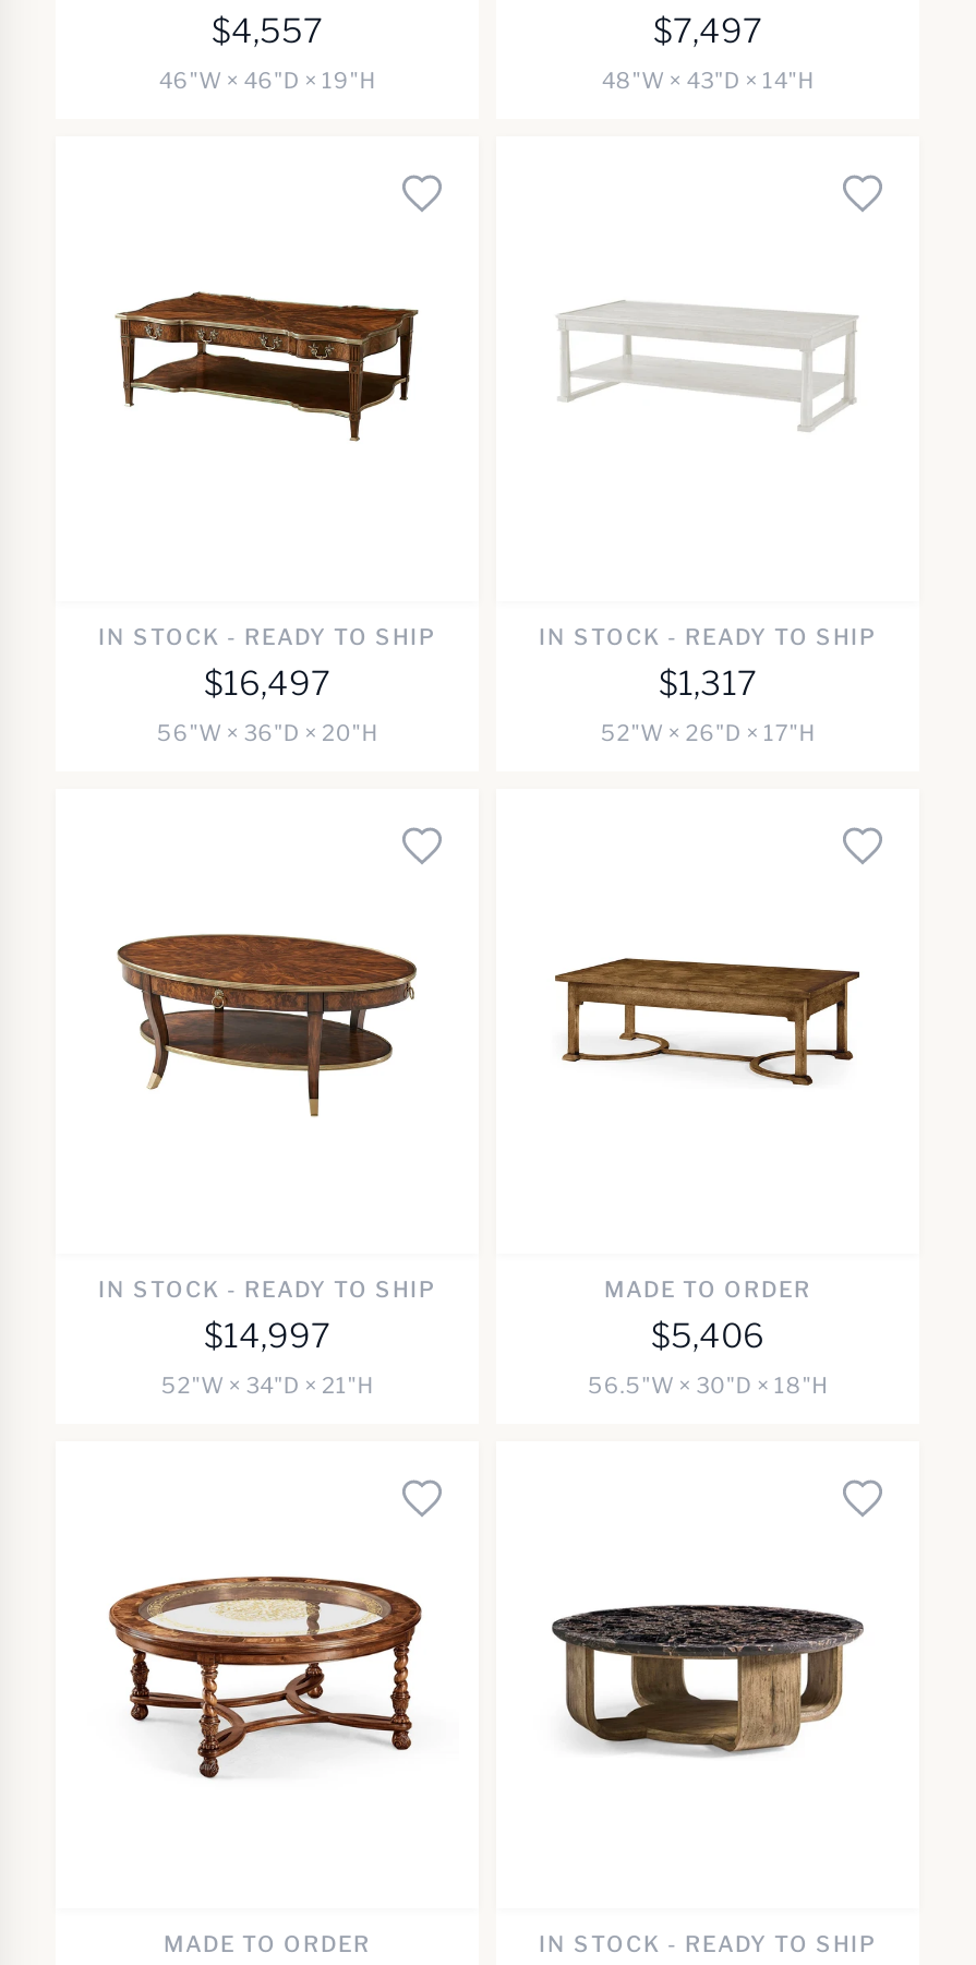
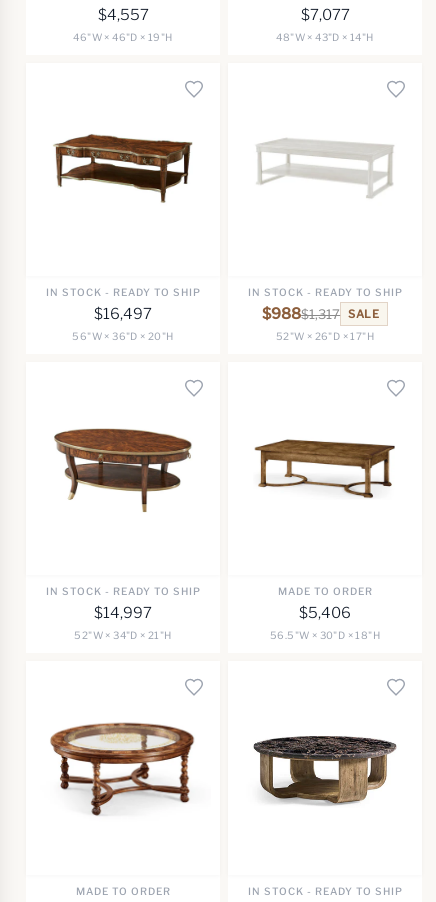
[653,11,762,50] $7,497 -> [300,6,349,24] $7,077
[659,664,757,704] $1,317 -> [262,305,380,323] $988$1,317 SALE

